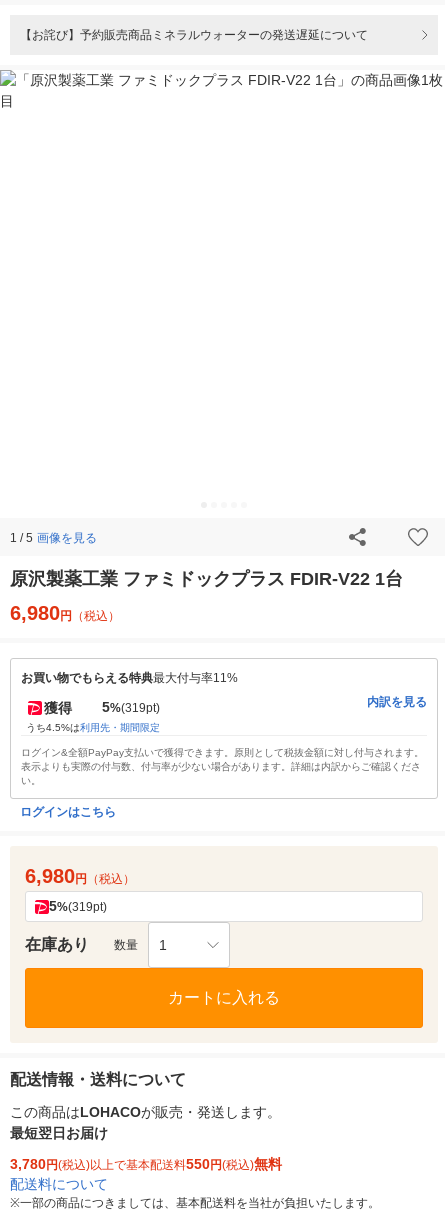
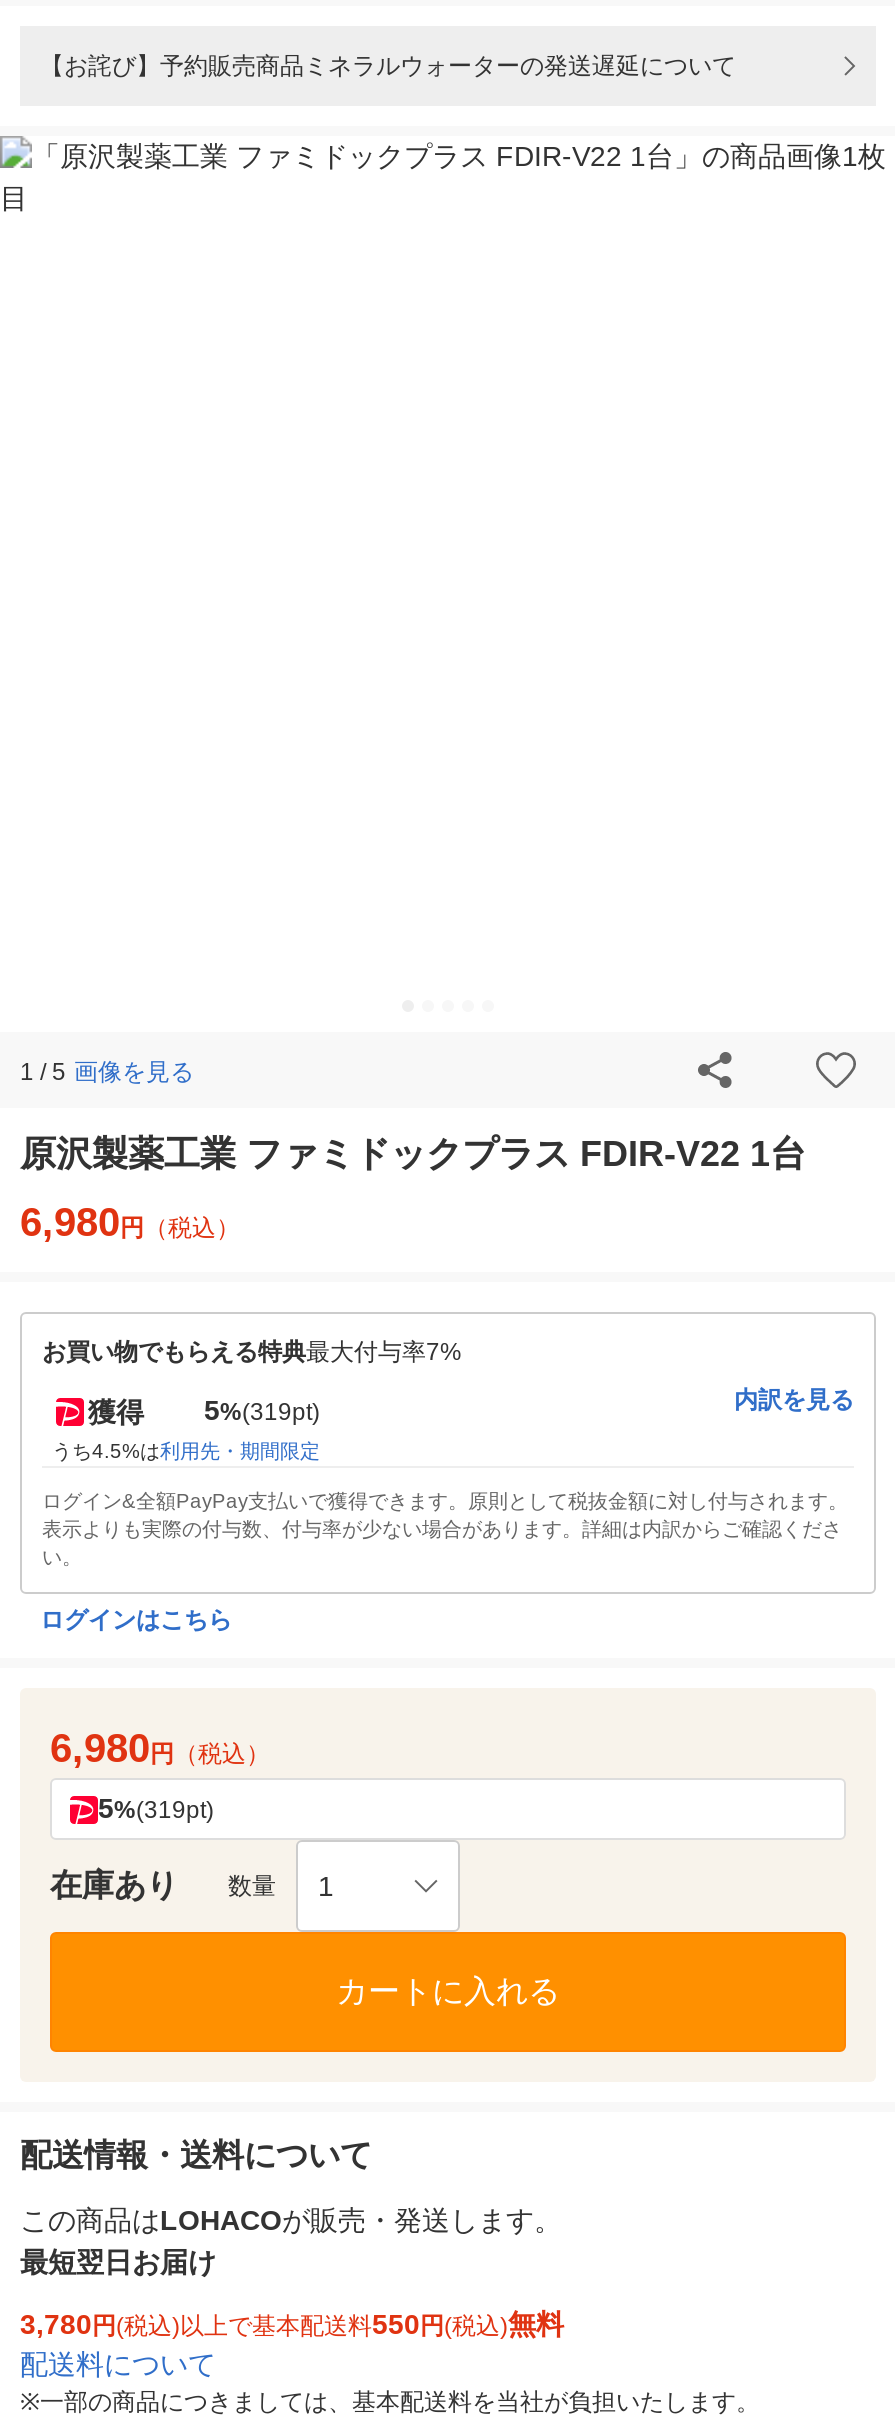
[21,671,238,685] お買い物でもらえる特典最大付与率11% -> [42,1339,462,1367] お買い物でもらえる特典最大付与率7%

